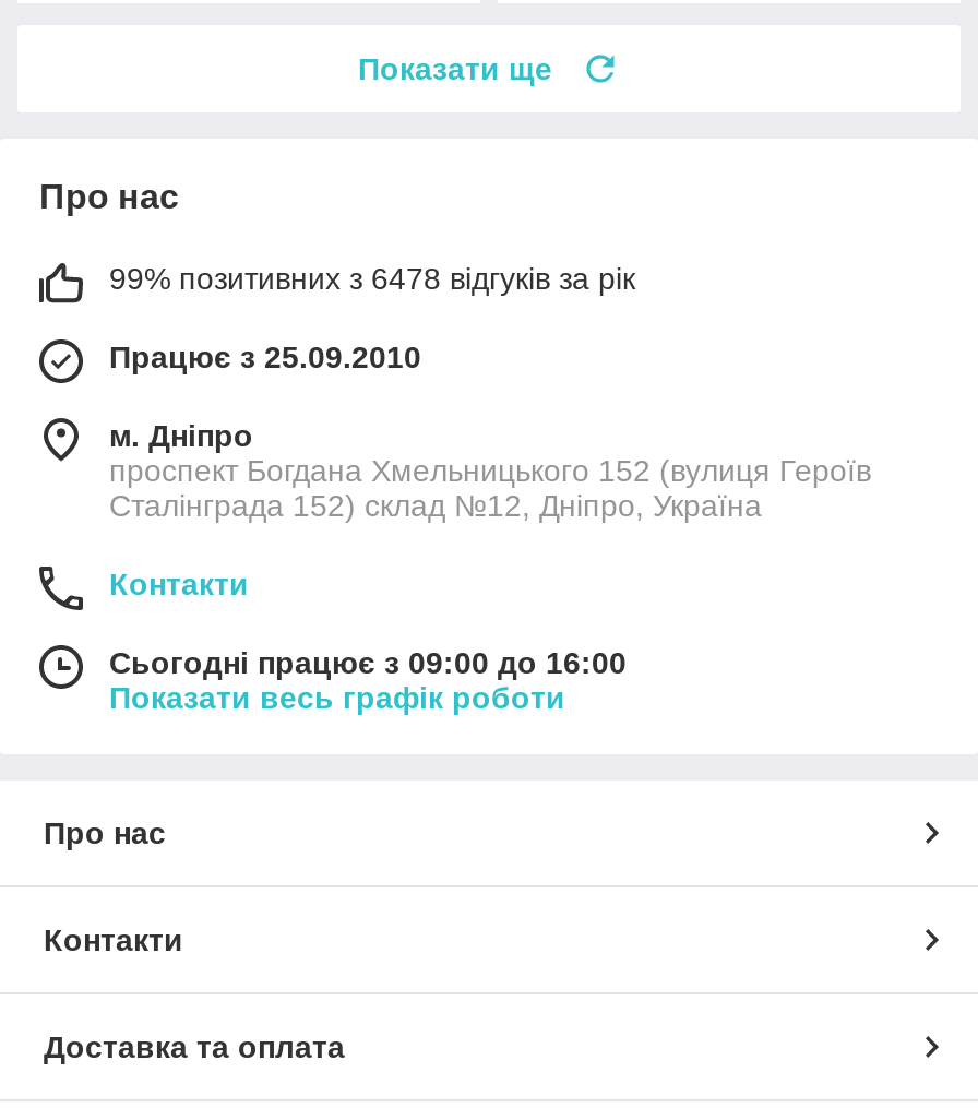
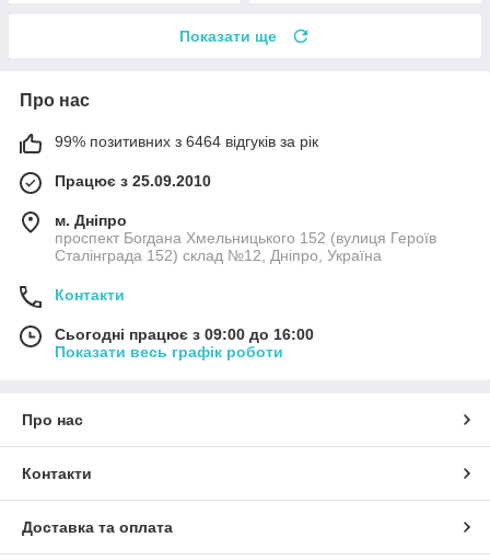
[109,260,635,295] 99% позитивних з 6478 відгуків за рік -> [55,132,318,150] 99% позитивних з 6464 відгуків за рік

